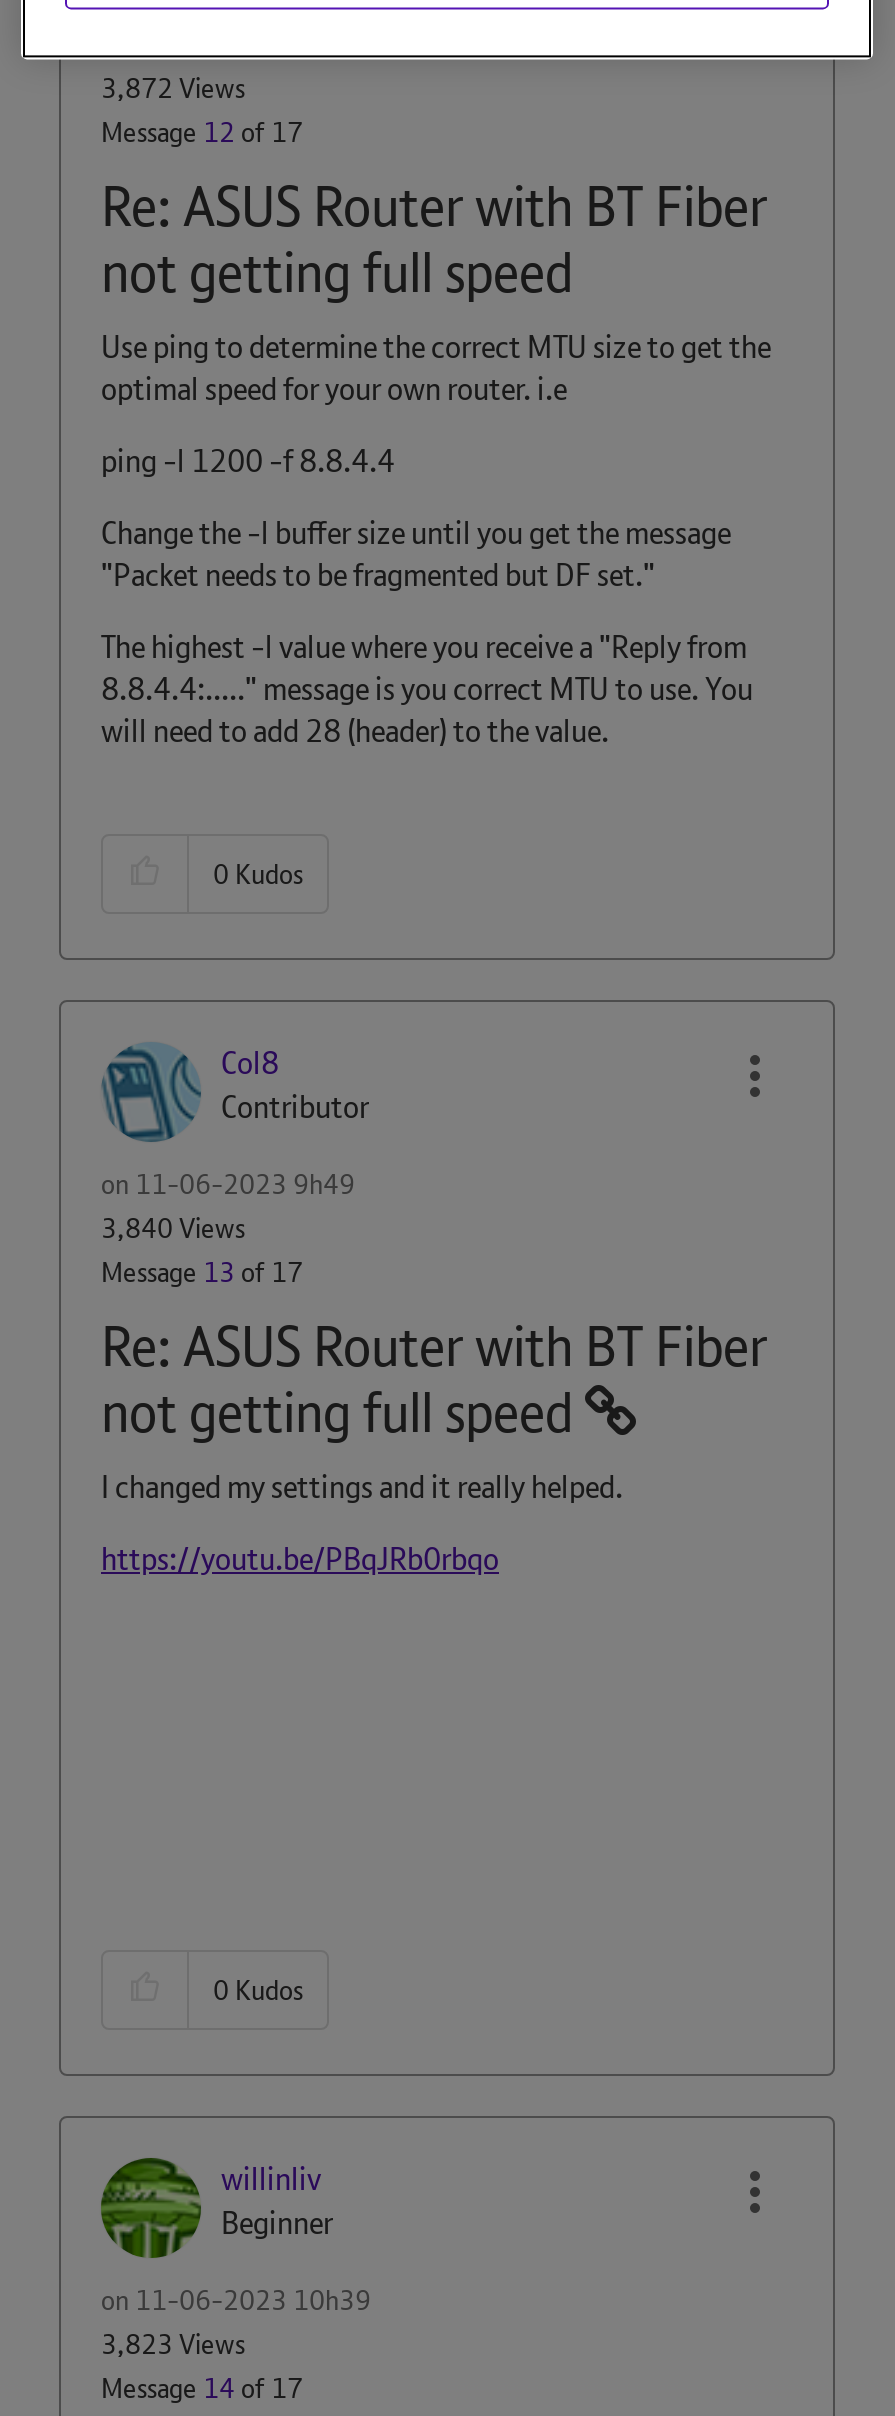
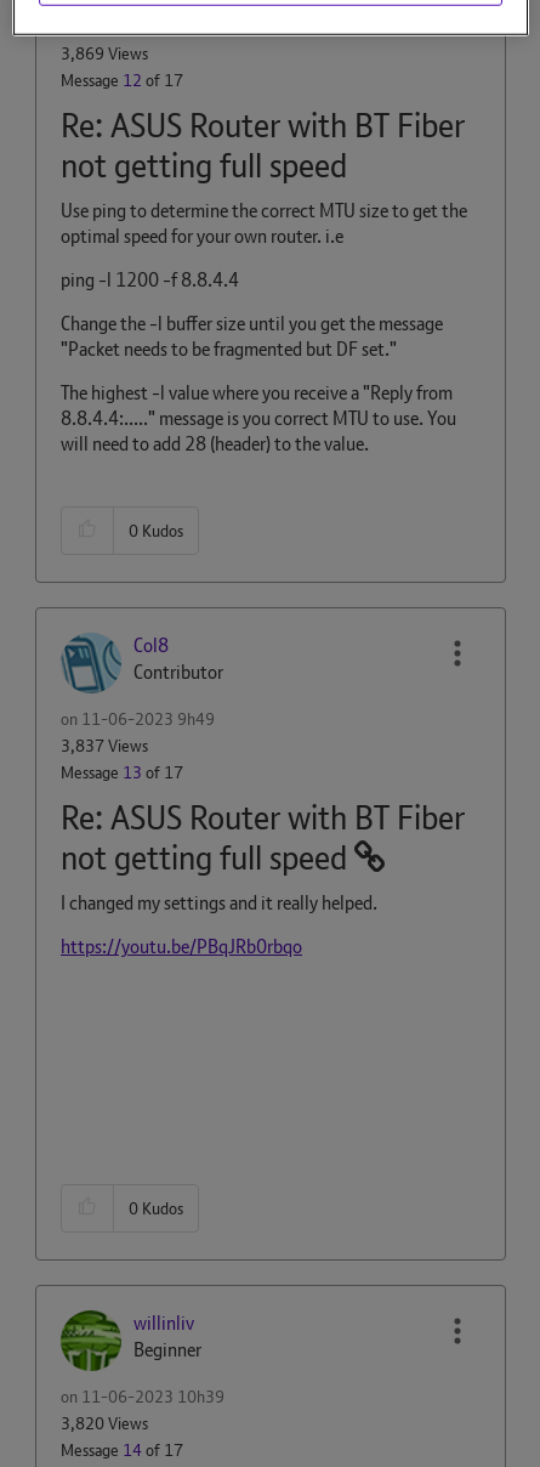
[101,70,245,106] 3,872 Views -> [61,43,148,64] 3,869 Views
[101,1210,245,1246] 3,840 Views -> [61,735,148,757] 3,837 Views
[101,2326,245,2362] 3,823 Views -> [61,1412,148,1434] 3,820 Views

